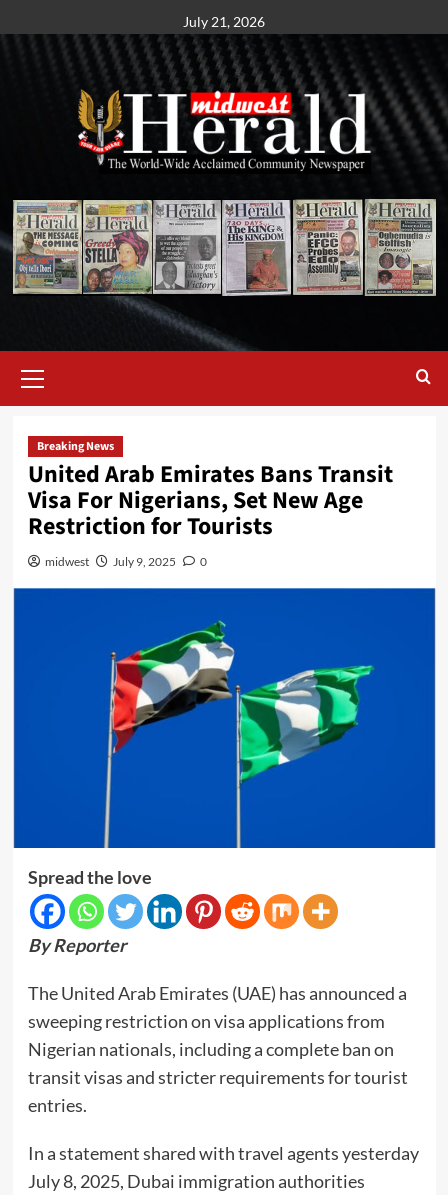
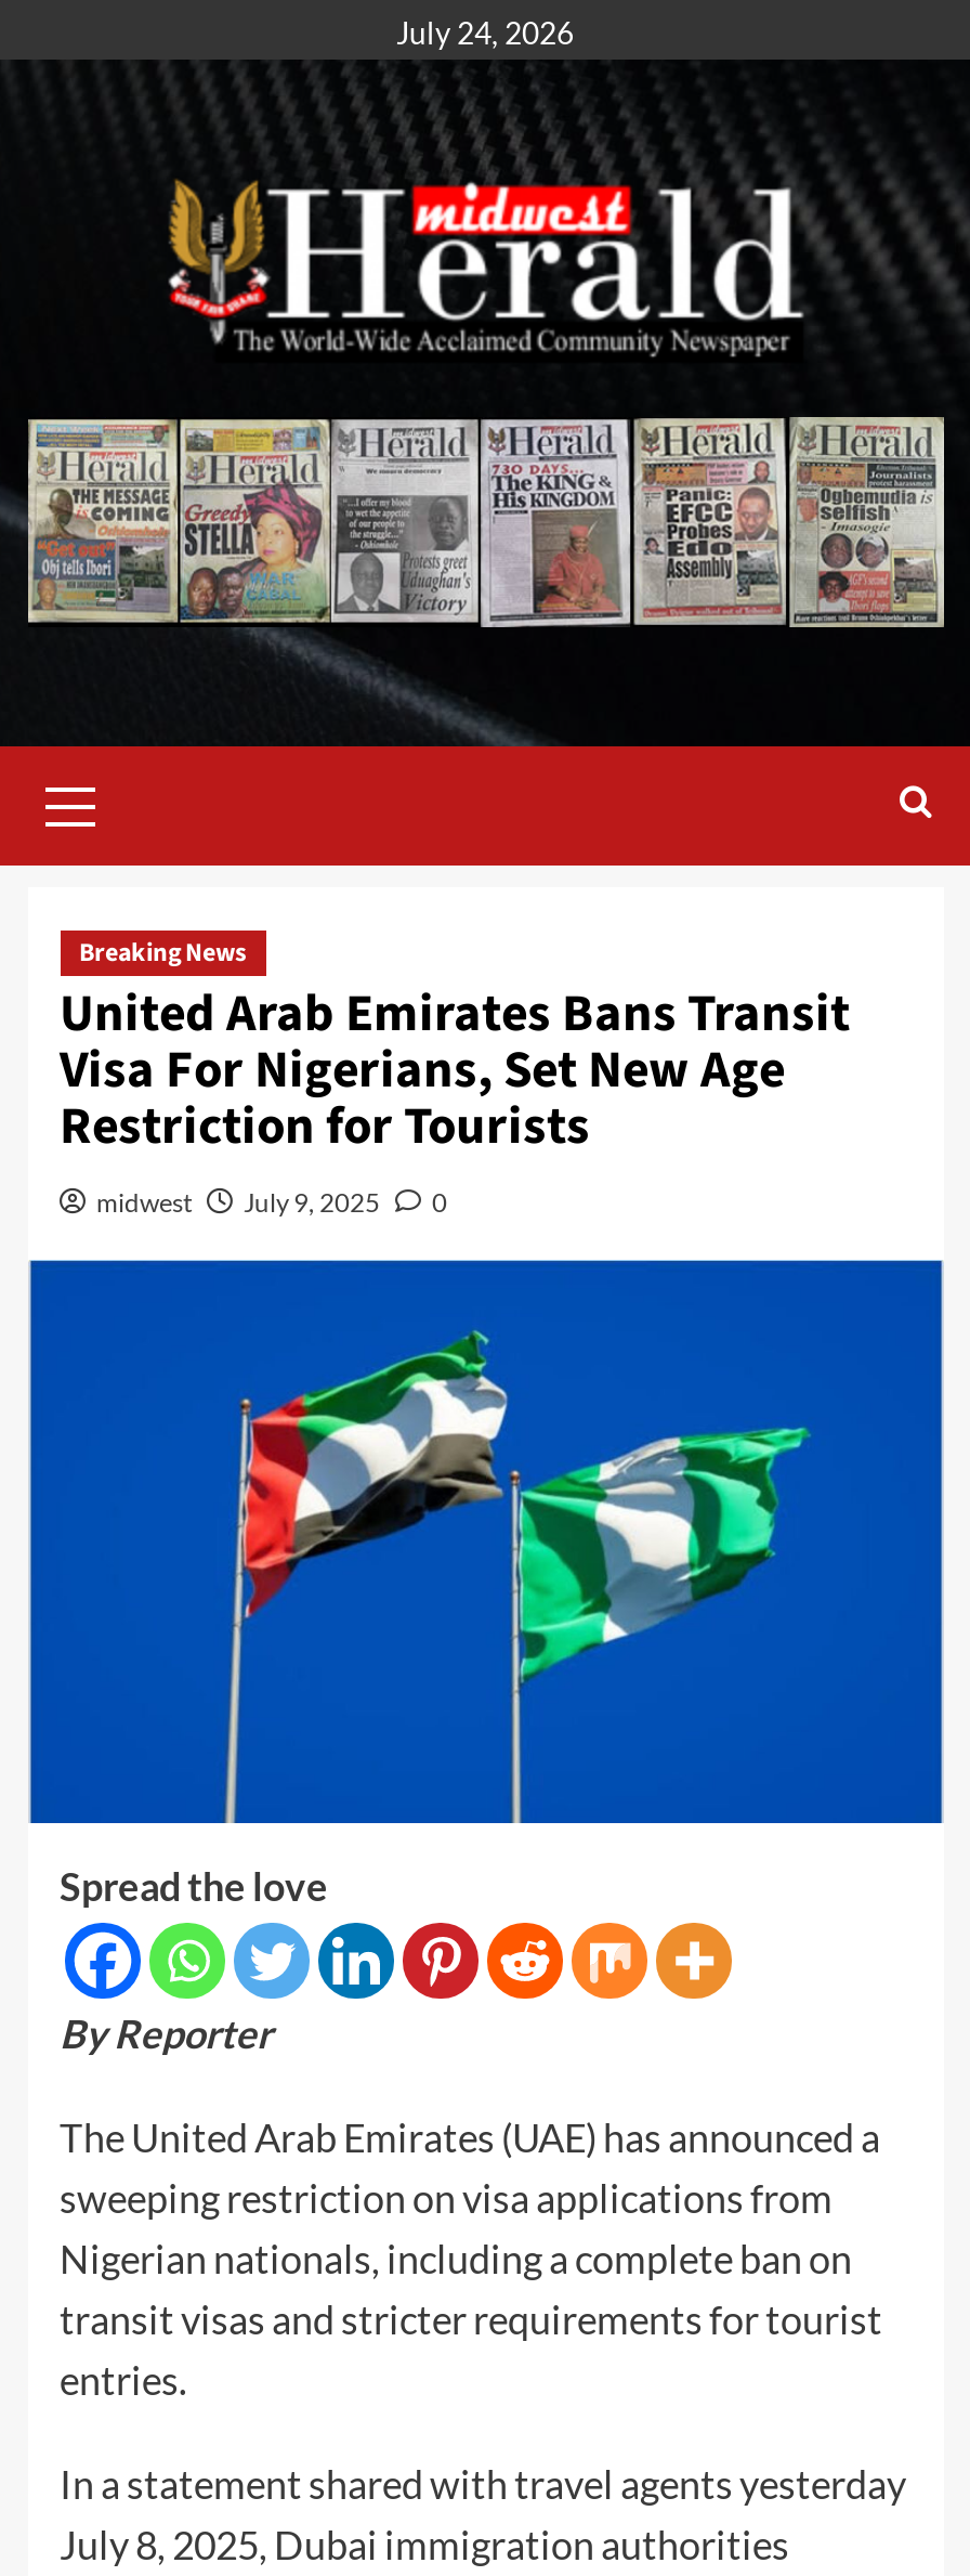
[183,13,265,30] July 21, 2026 -> [396,14,574,51] July 24, 2026

